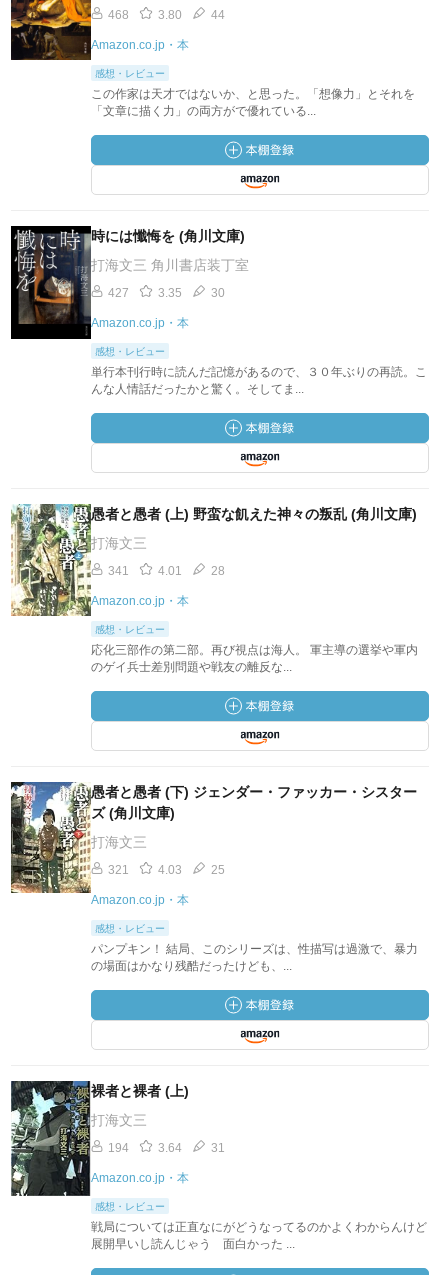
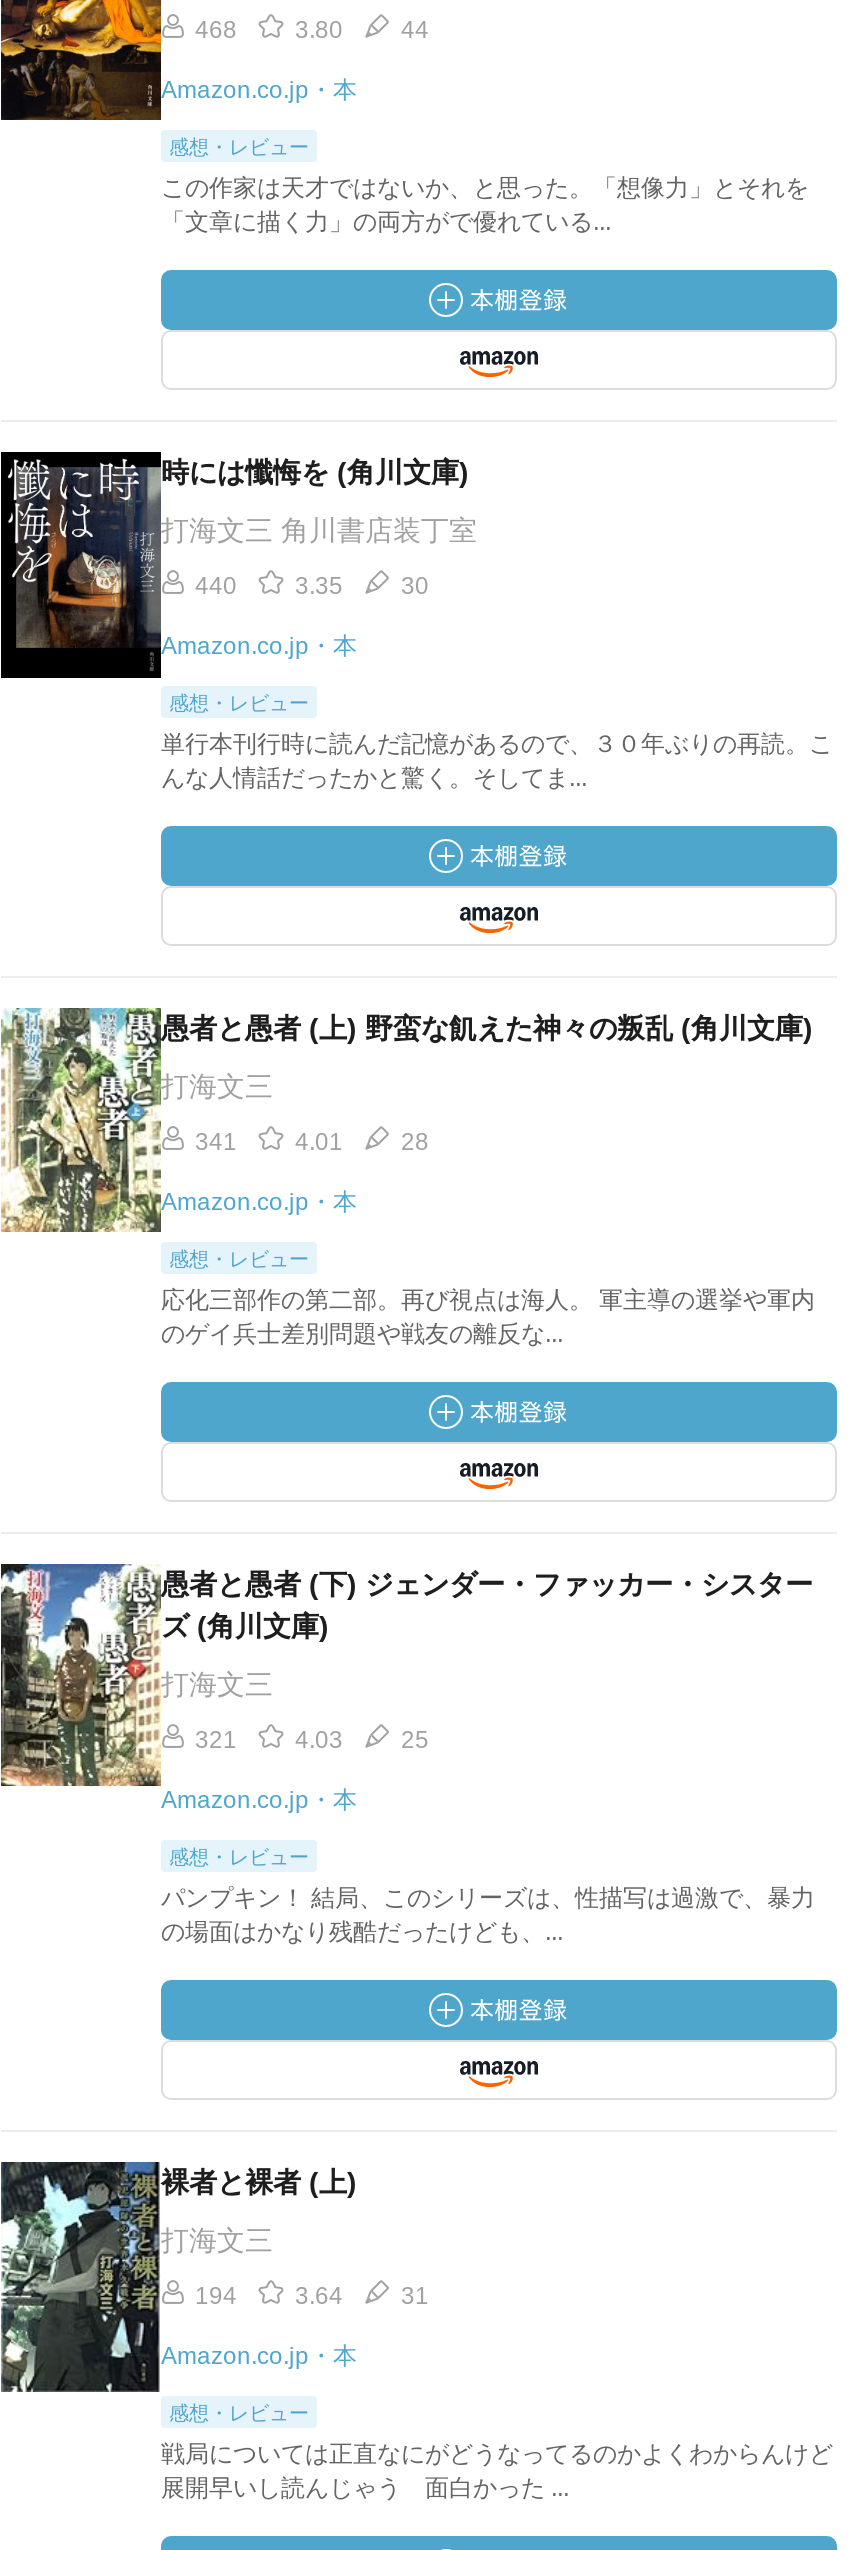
[108,286,129,300] 427 -> [195,572,237,600] 440

